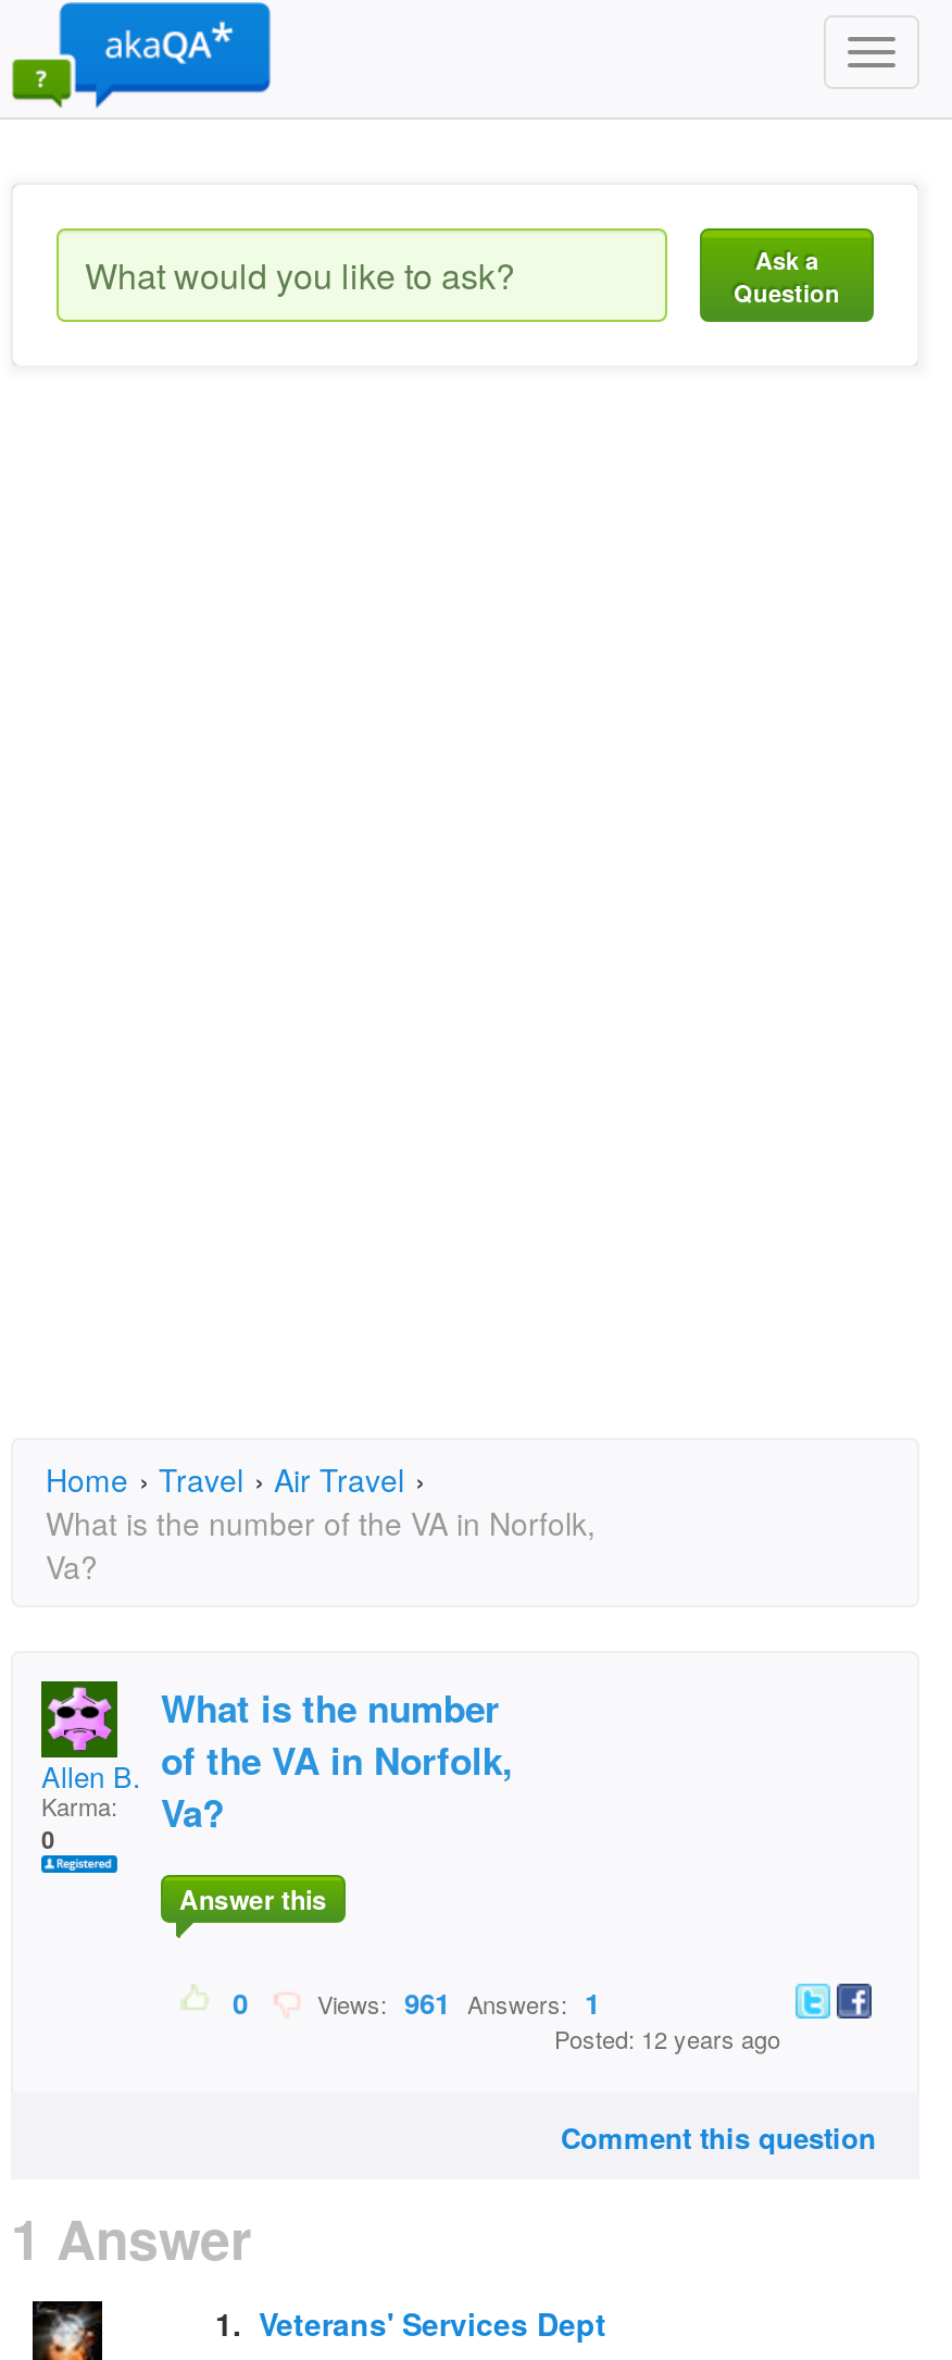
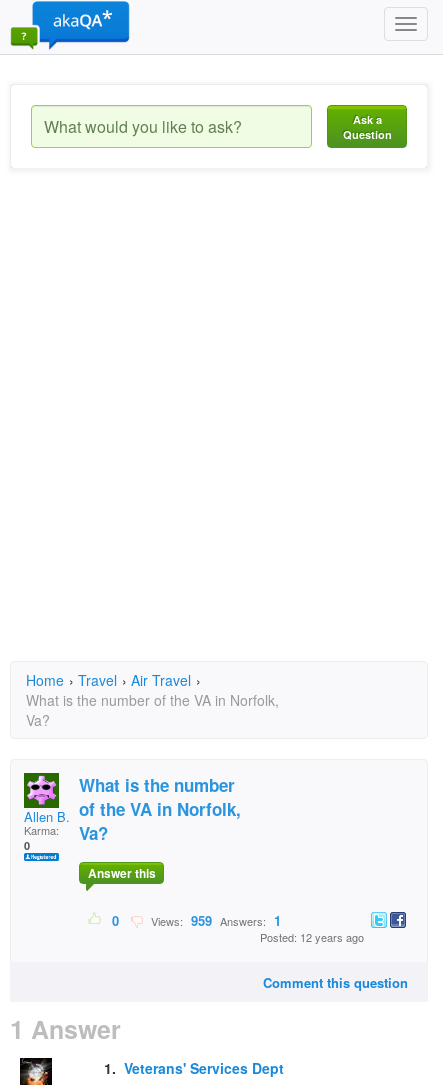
[304,1982,600,2023] Views: 961 Answers: 1 -> [145,911,281,930] Views: 959 Answers: 1

